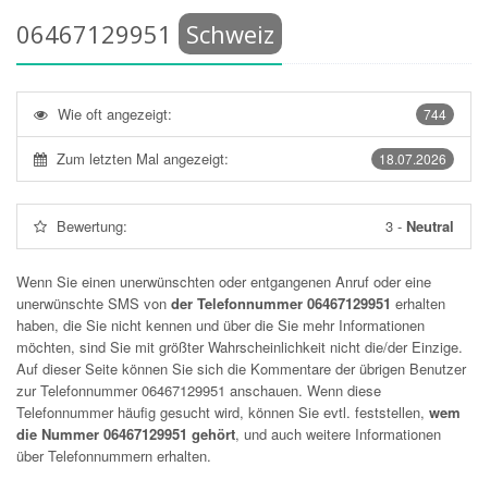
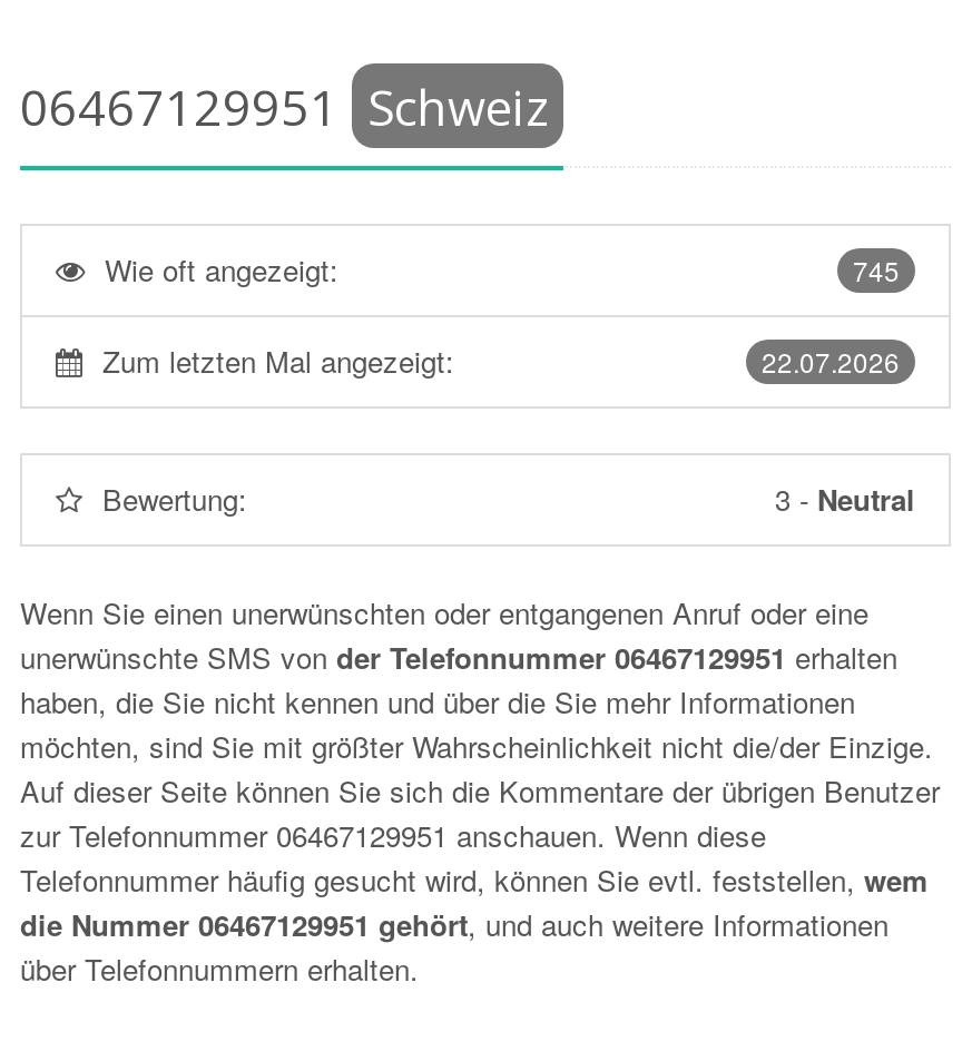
[424,105,446,123] 744 -> [853,250,900,288] 745
[379,149,446,168] 18.07.2026 -> [762,342,900,380] 22.07.2026

